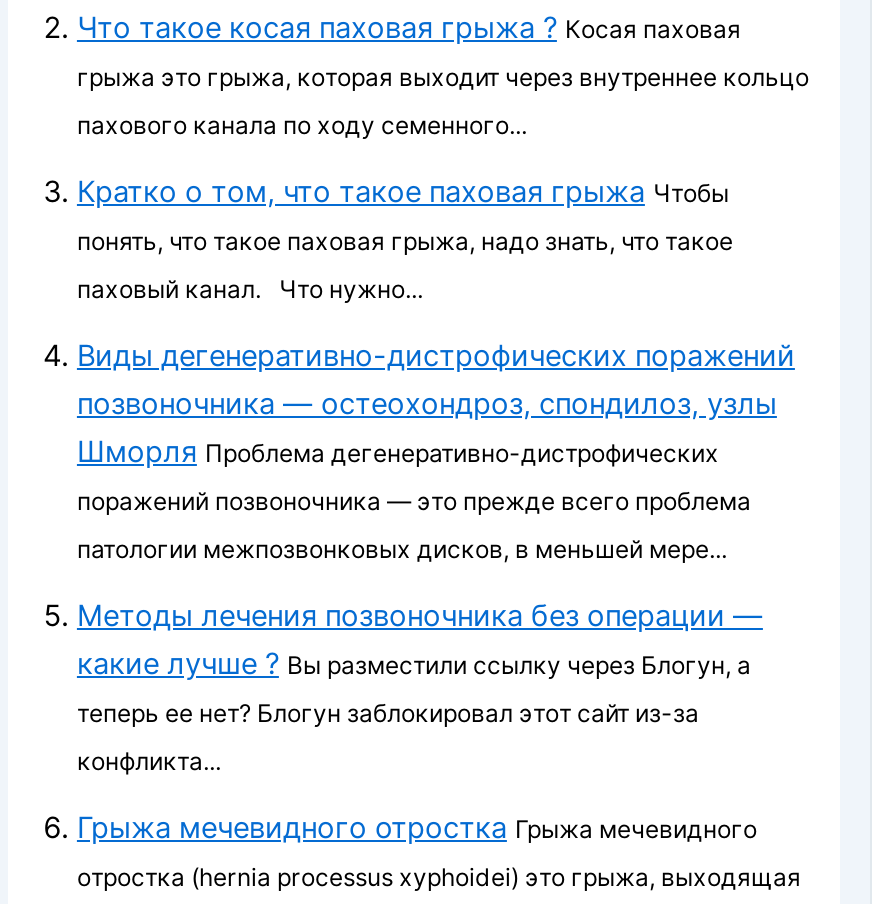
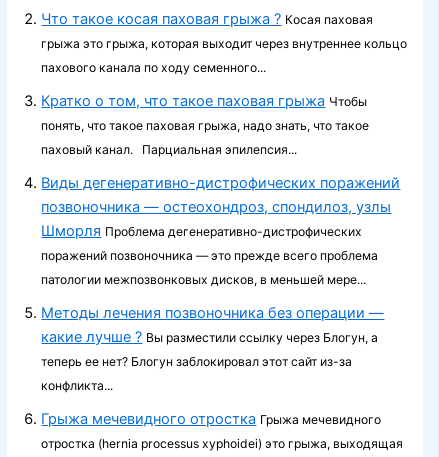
[77,273,423,303] паховый канал. Что нужно... -> [41,141,297,156] паховый канал. Парциальная эпилепсия...

